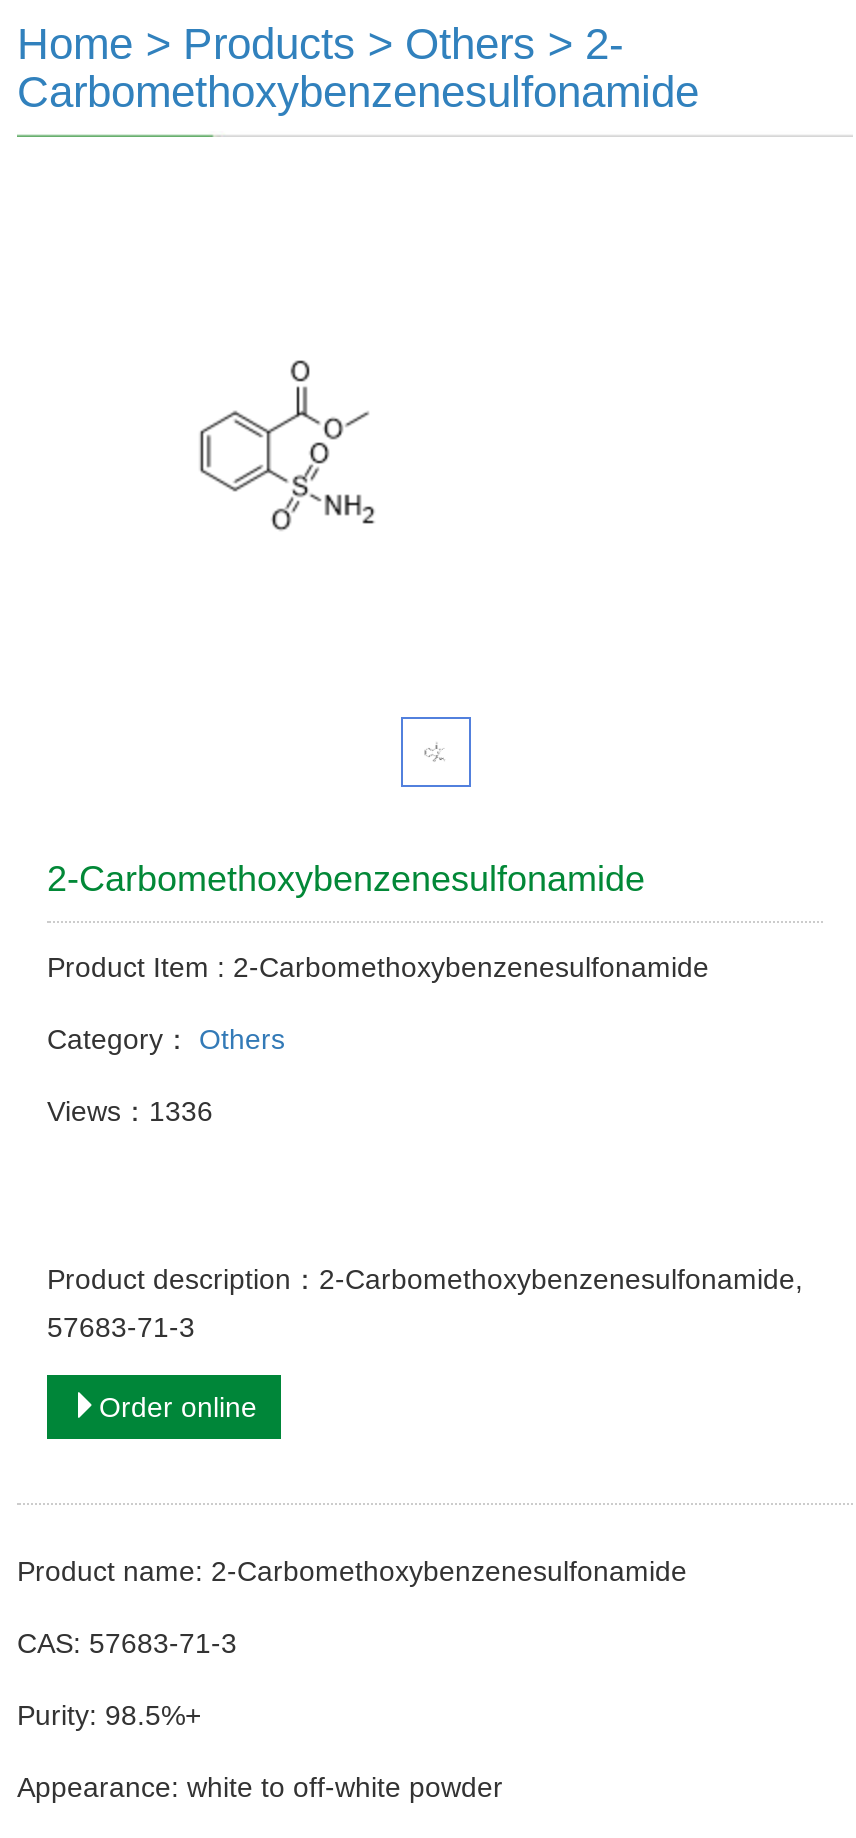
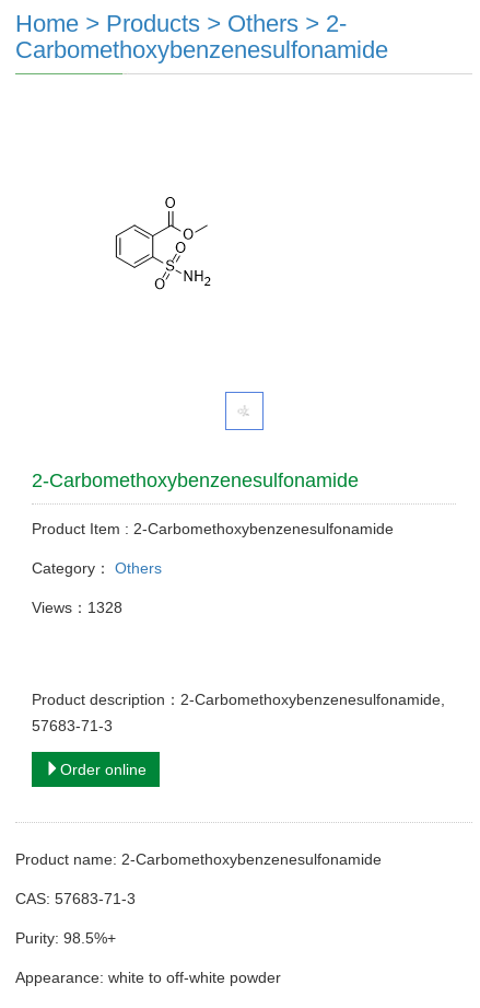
[47,1095,213,1127] Views：1336 -> [32,599,122,616] Views：1328

